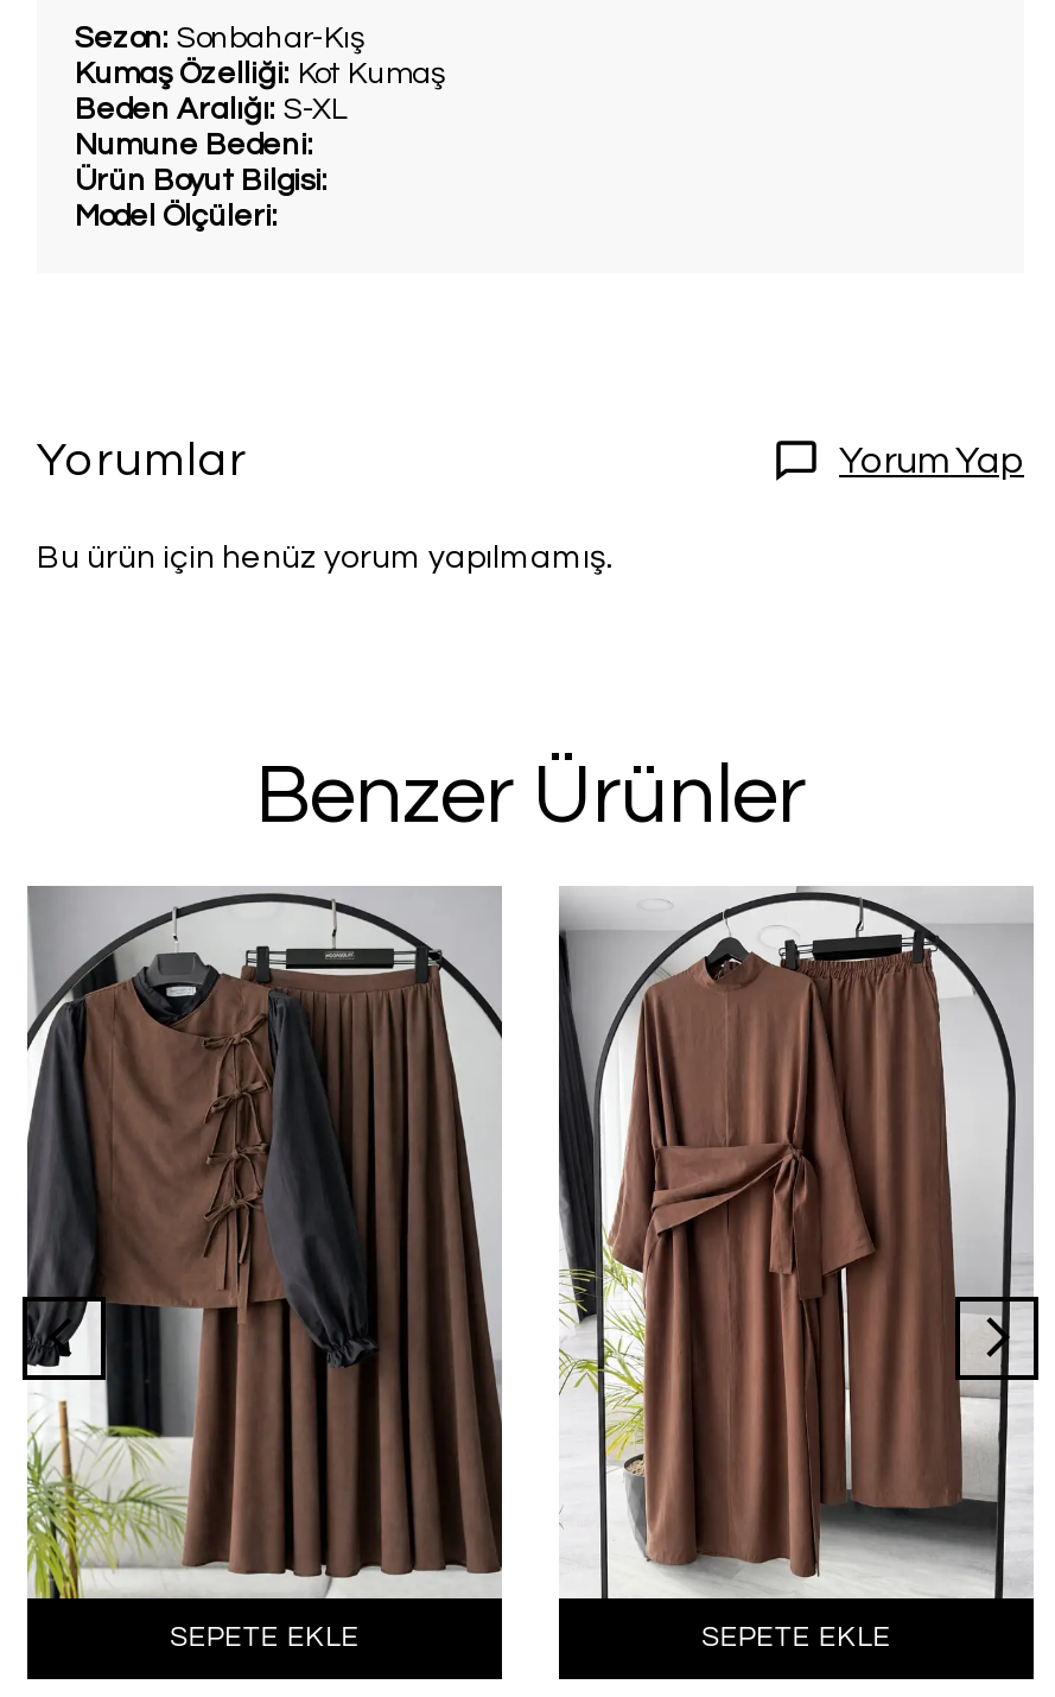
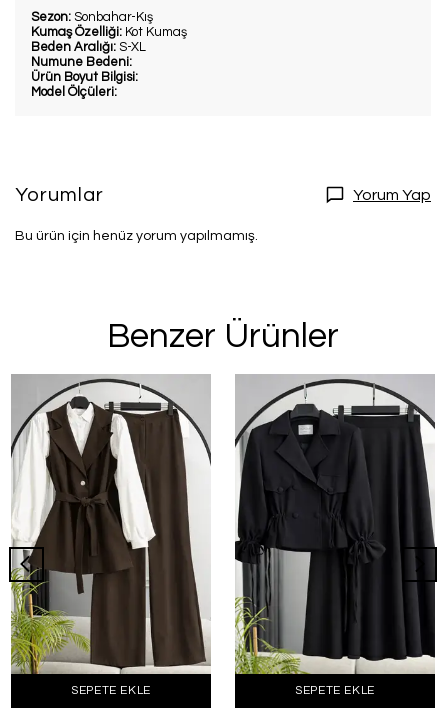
[25,891,504,1598] [image] -> [10,377,211,675] [image]
[557,888,1034,1601] [image] -> [234,375,436,675] [image]

